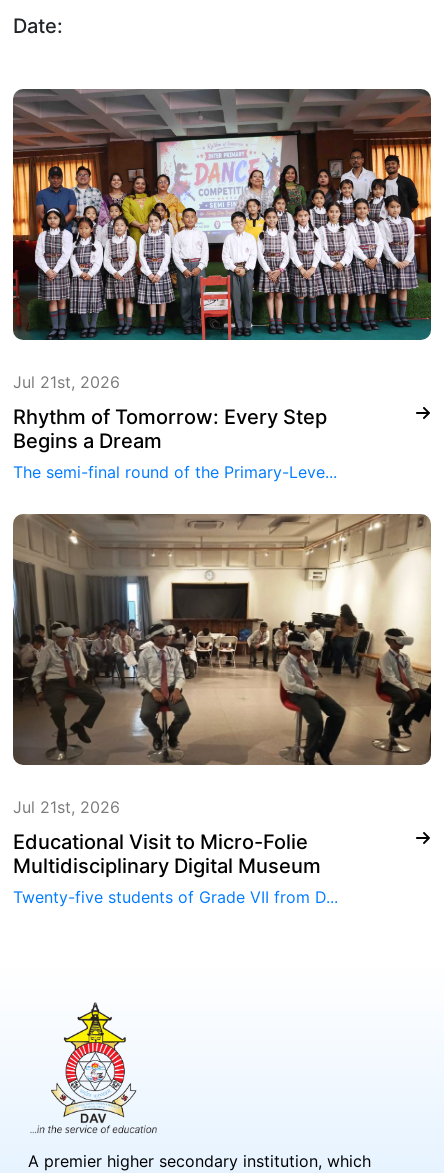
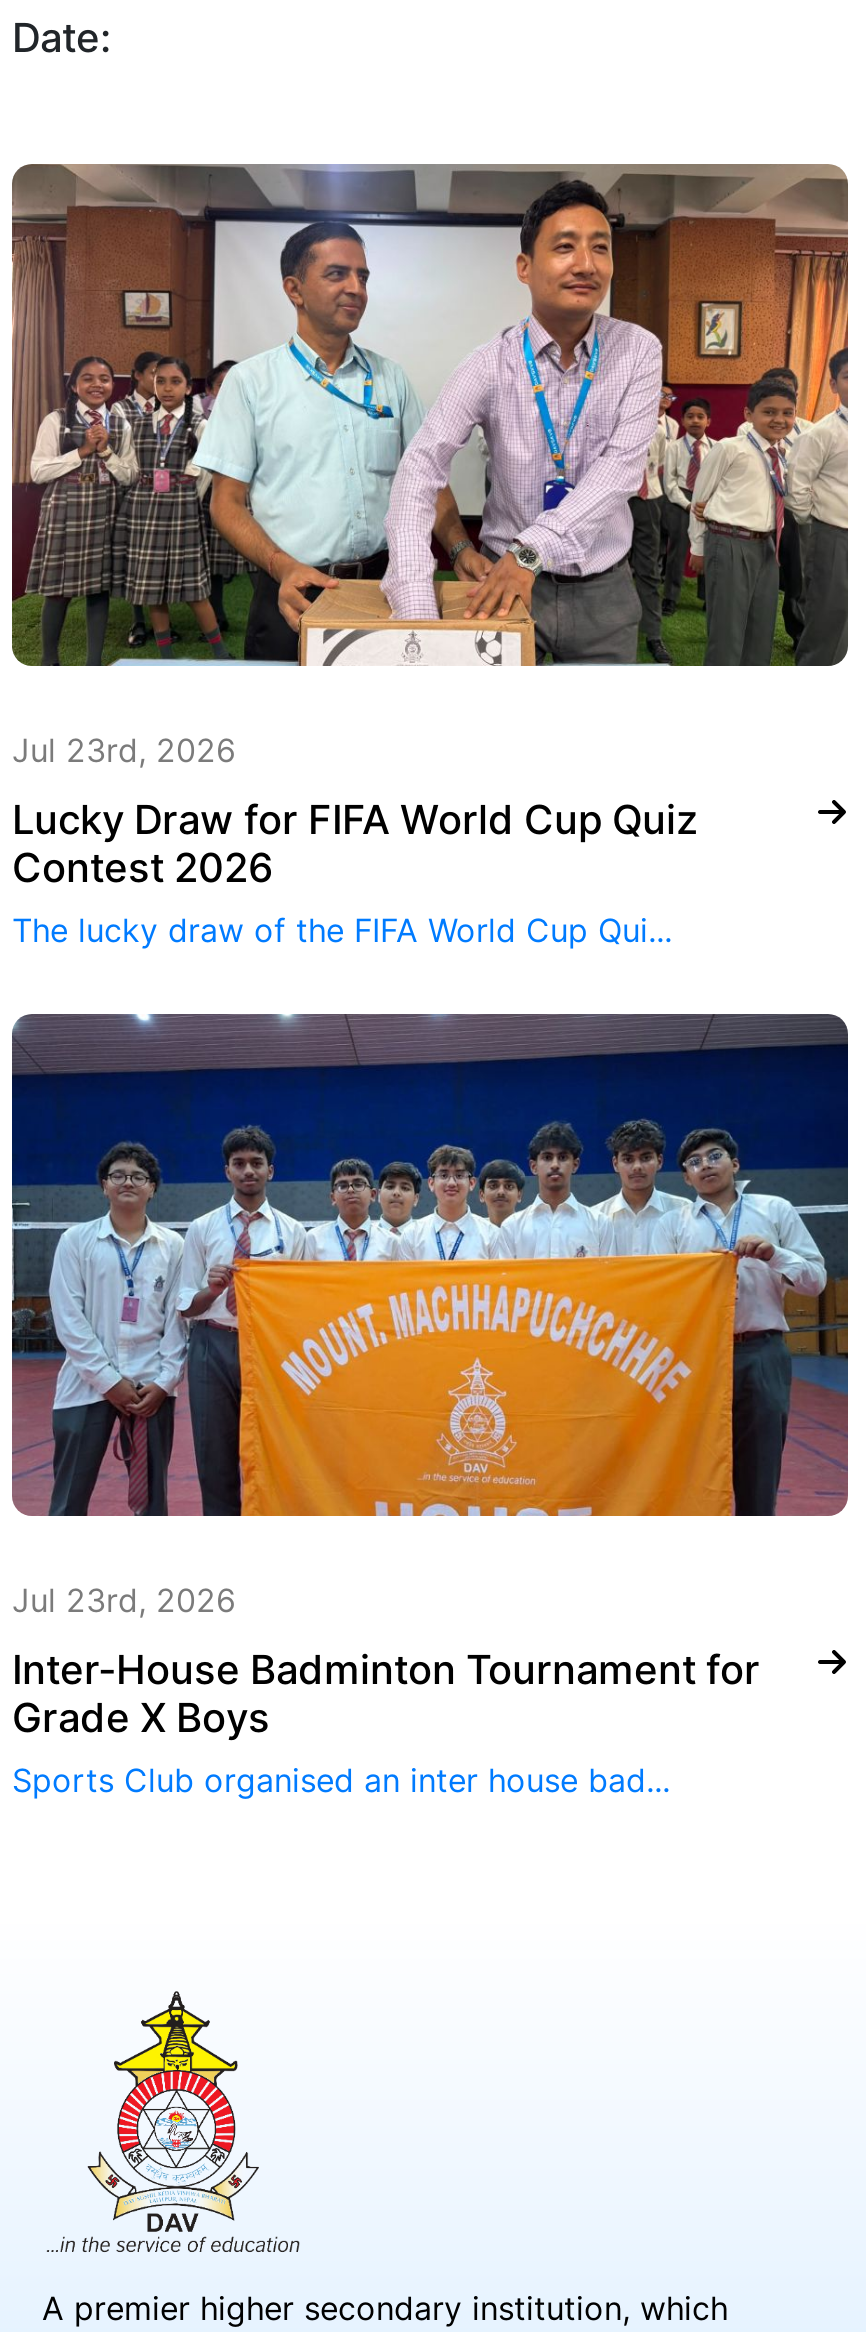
[12,88,432,392] [image] | Jul 21st, 2026 -> [10,164,850,770] [image] | Jul 23rd, 2026
[13,405,337,482] Rhythm of Tomorrow: Every Step | Begins a Dream | The semi-final round of the Primary-Leve... -> [12,796,698,950] Lucky Draw for FIFA World Cup Quiz | Contest 2026 | The lucky draw of the FIFA World Cup Qui...
[12,513,432,817] [image] | Jul 21st, 2026 -> [10,1012,850,1619] [image] | Jul 23rd, 2026
[13,830,338,907] Educational Visit to Micro-Folie | Multidisciplinary Digital Museum | Twenty-five students of Grade VII from D... -> [12,1645,760,1799] Inter-House Badminton Tournament for | Grade X Boys | Sports Club organised an inter house bad...

